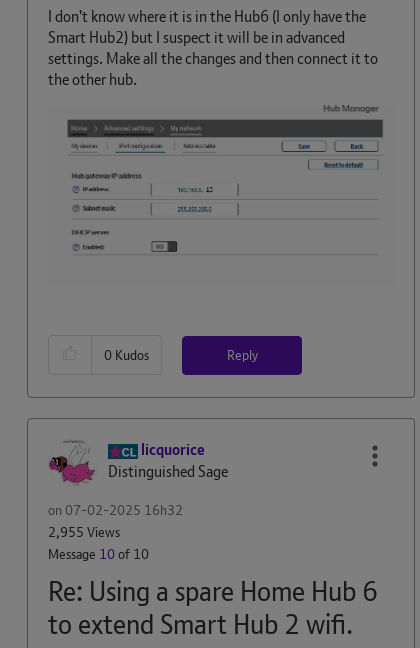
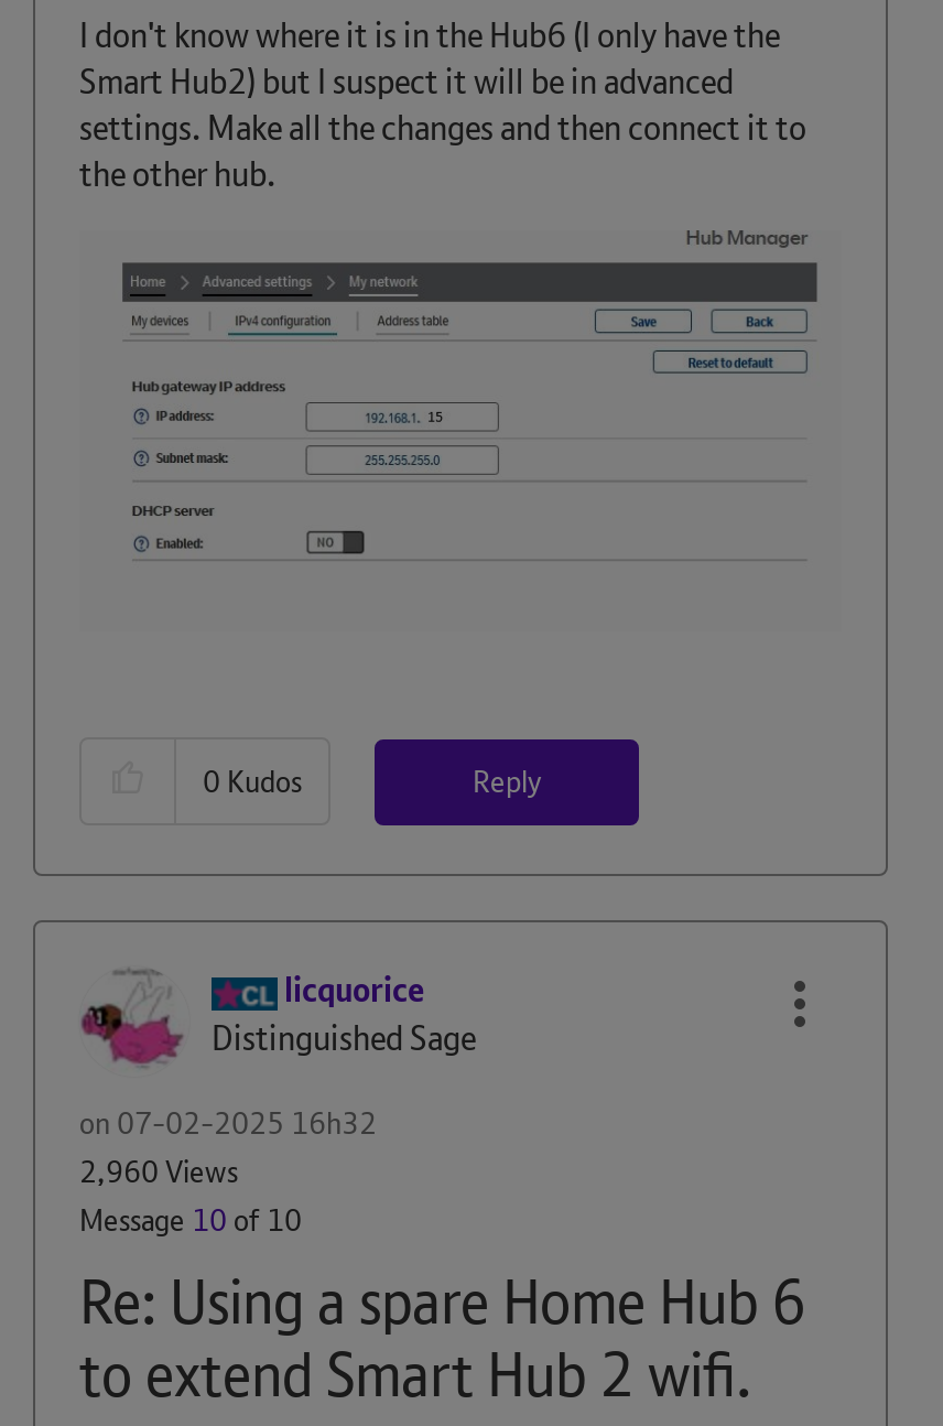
[48,523,120,541] 2,955 Views -> [79,1152,238,1191] 2,960 Views

